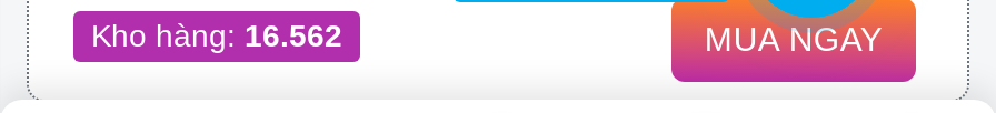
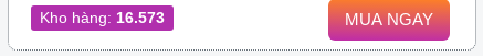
[91,18,342,54] Kho hàng: 16.562 -> [40,9,165,27] Kho hàng: 16.573

